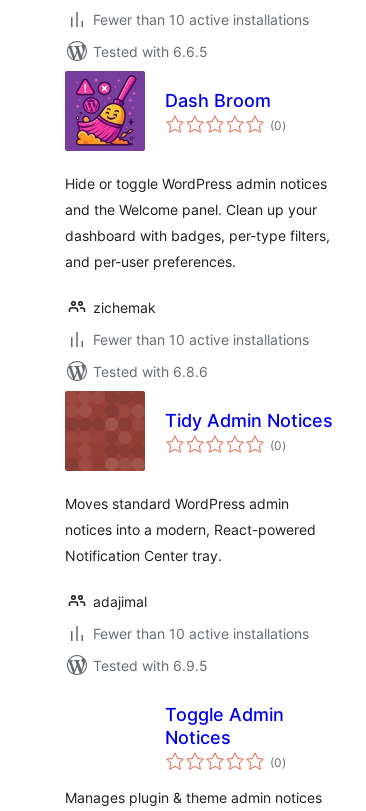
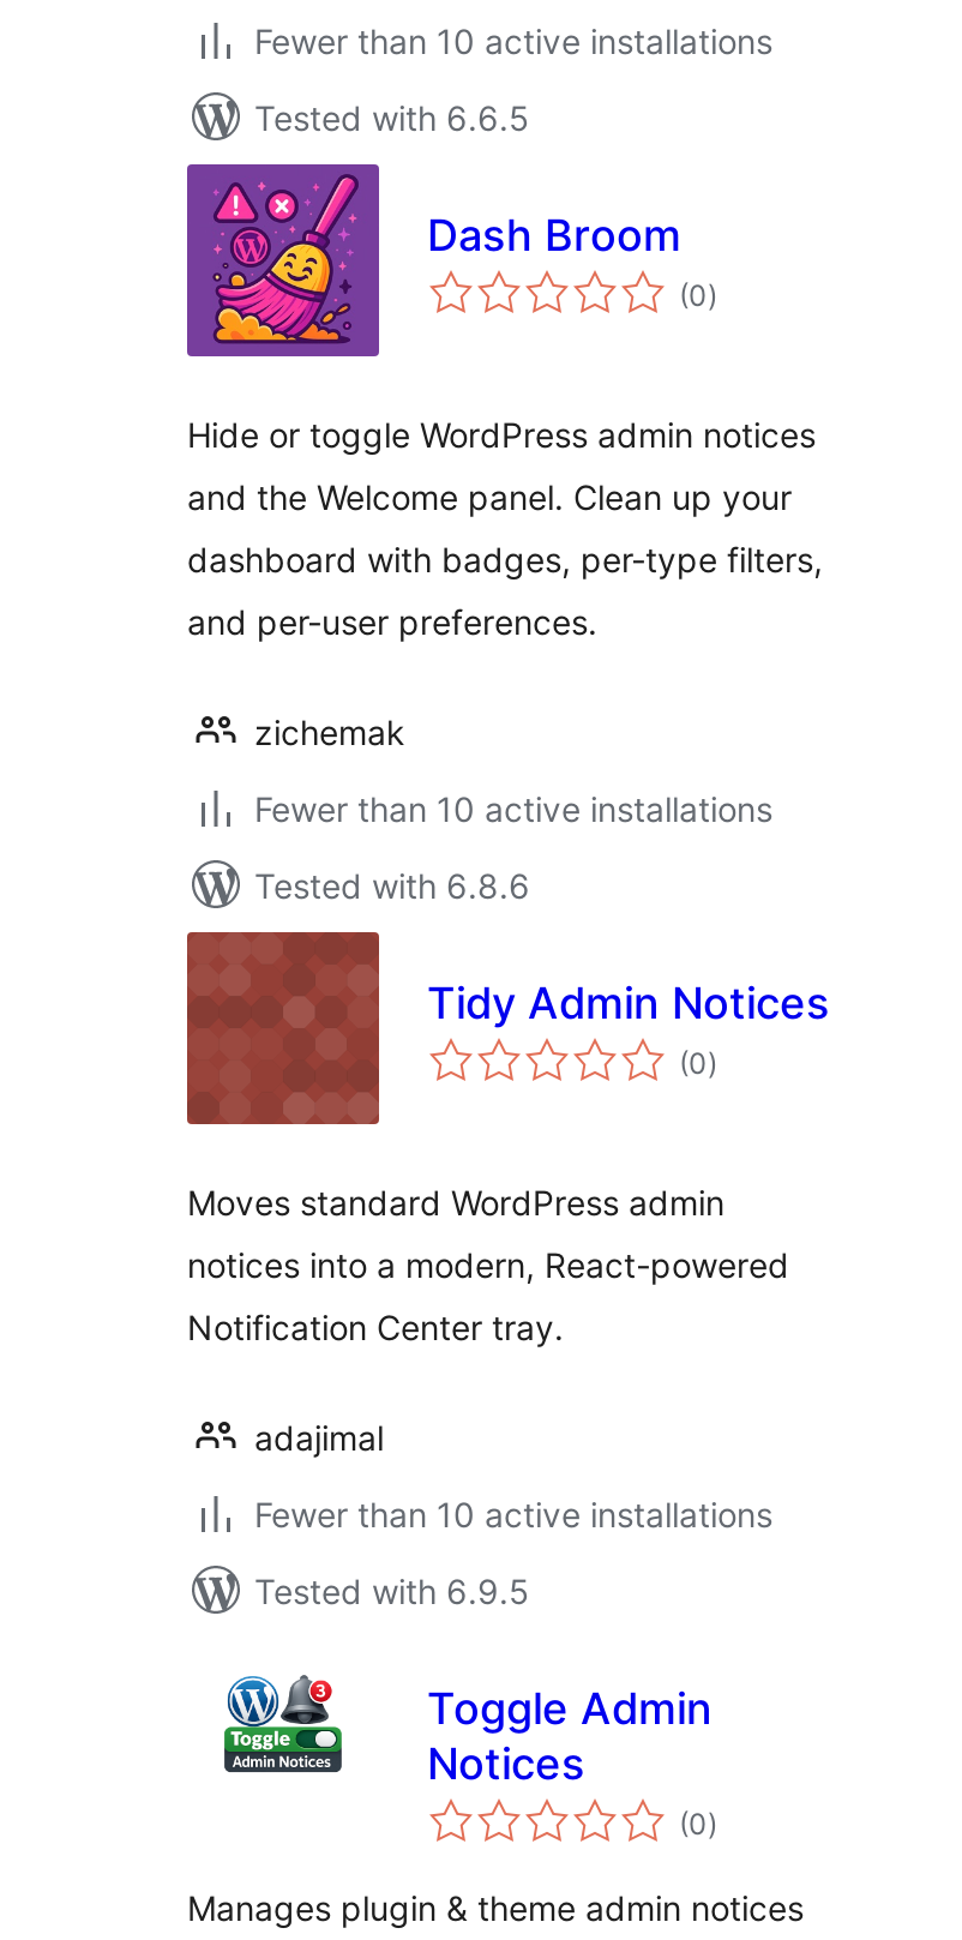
none -> [221,1674,345,1774] [image]

